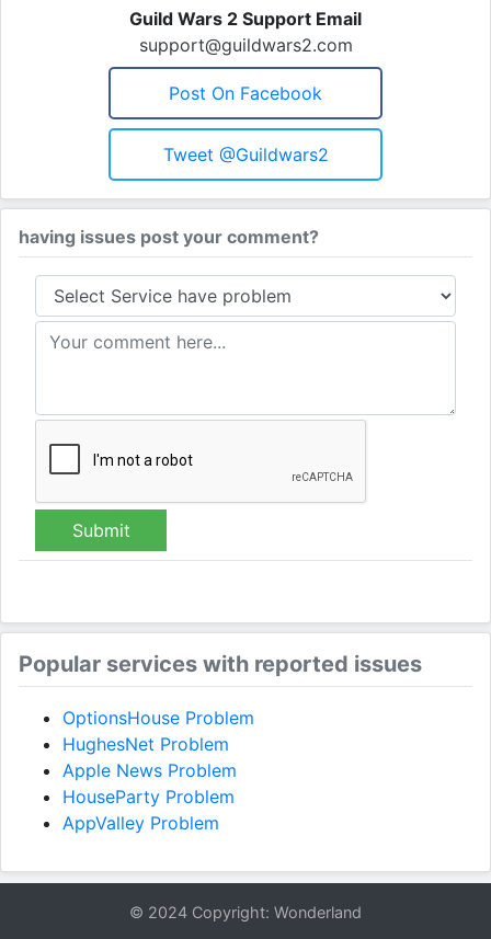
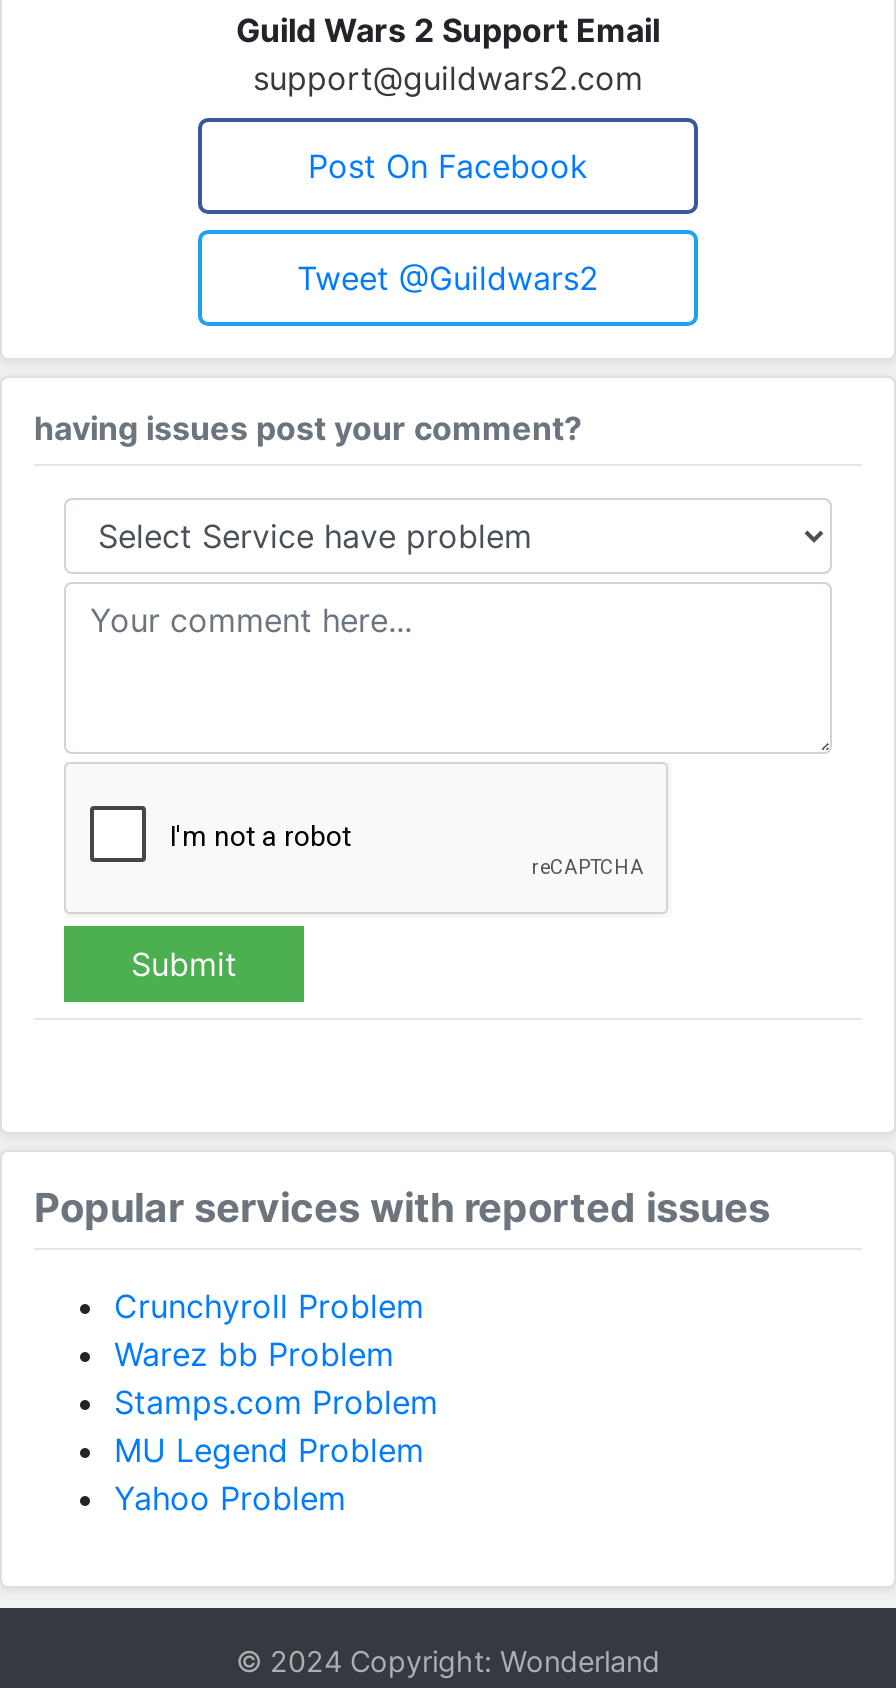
[62,706,254,833] OptionsHouse Problem | HughesNet Problem | Apple News Problem | HouseParty Problem | AppValley Problem -> [114,1285,438,1517] Crunchyroll Problem | Warez bb Problem | Stamps.com Problem | MU Legend Problem | Yahoo Problem

